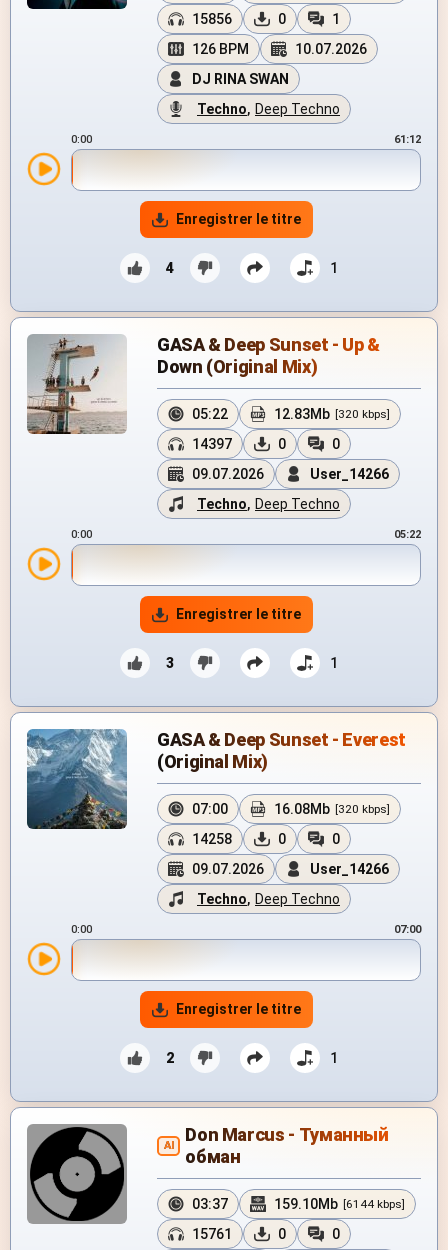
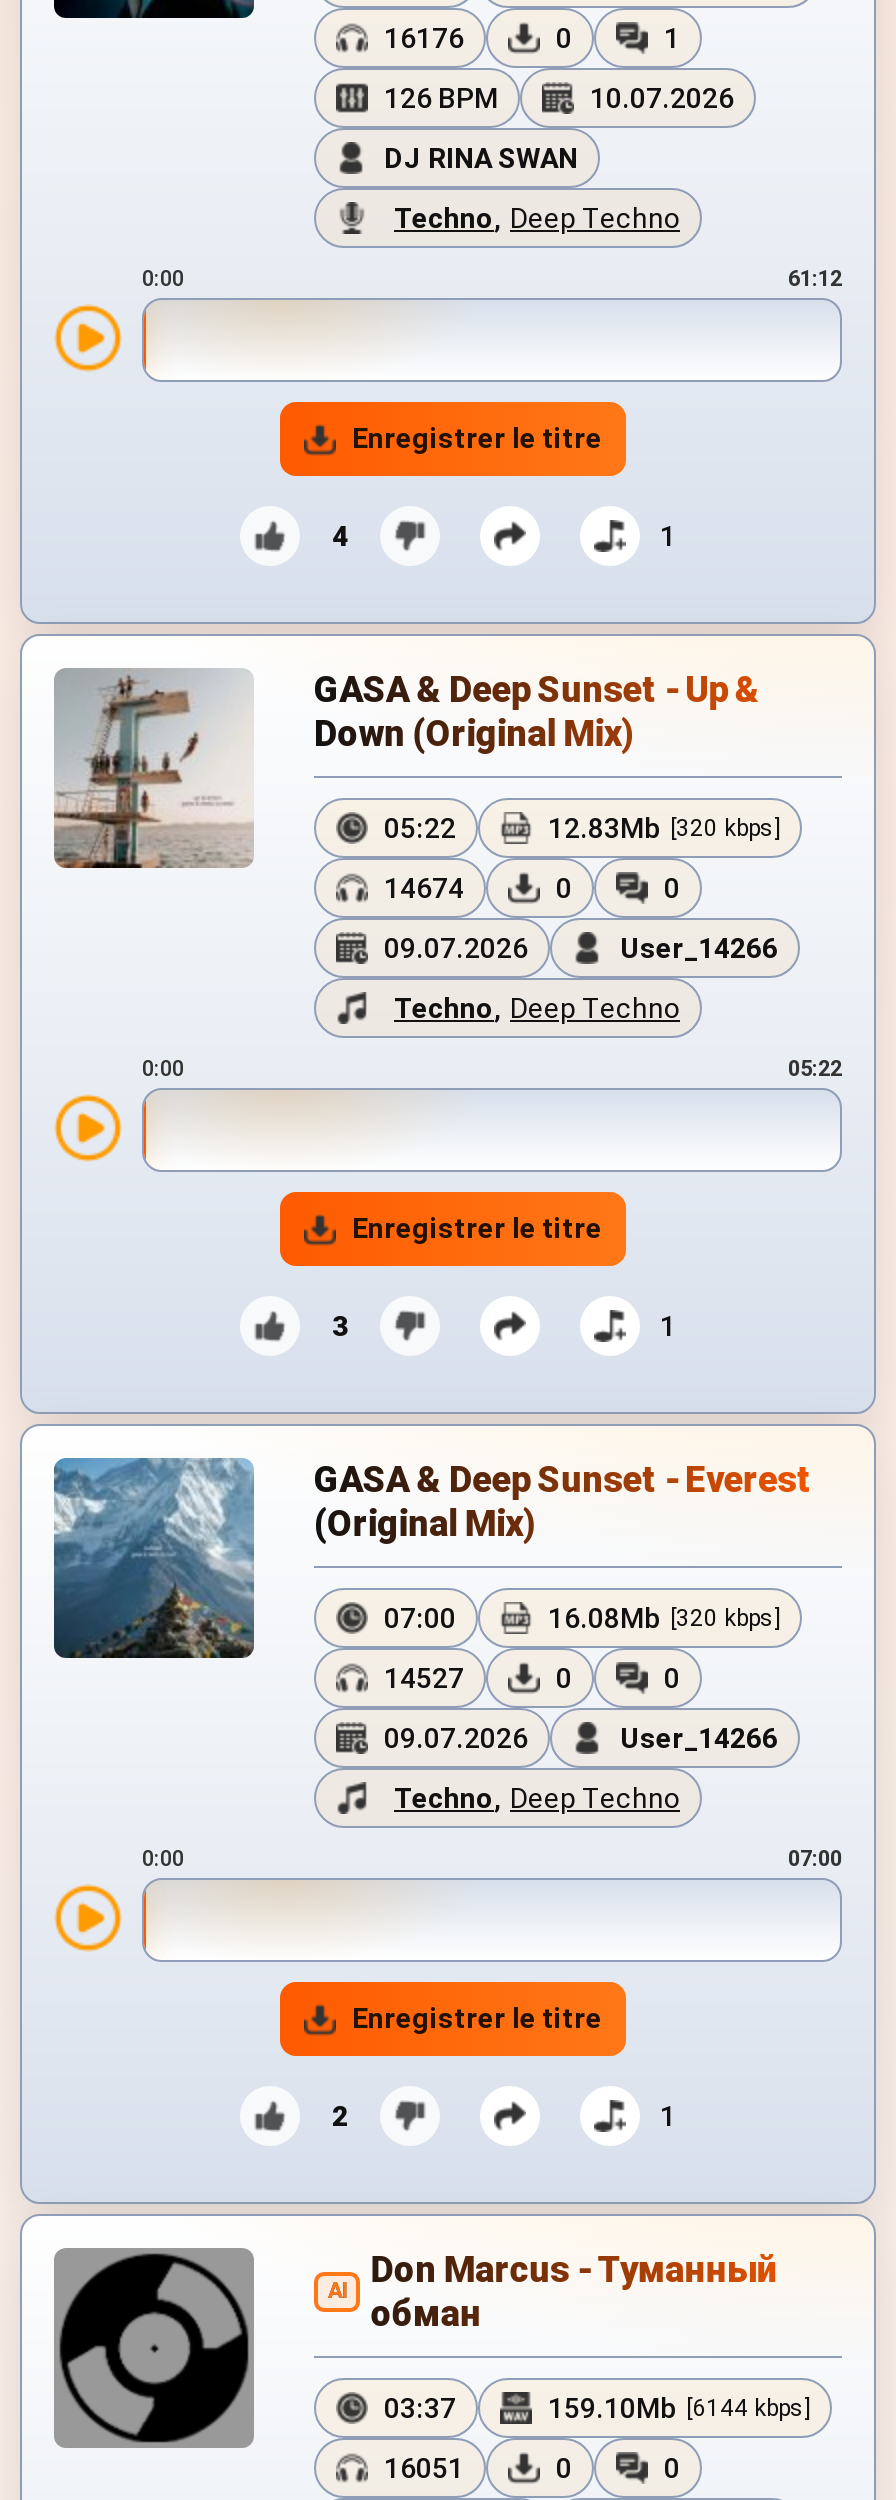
[192,11,232,27] 15856 -> [384,22,464,54] 16176
[192,436,232,452] 14397 -> [384,872,464,904] 14674
[192,831,232,847] 14258 -> [384,1662,464,1694] 14527
[192,1226,232,1242] 15761 -> [384,2452,464,2484] 16051

